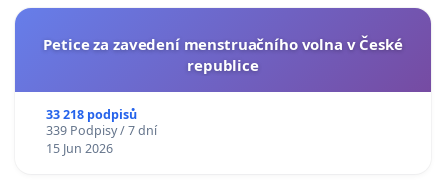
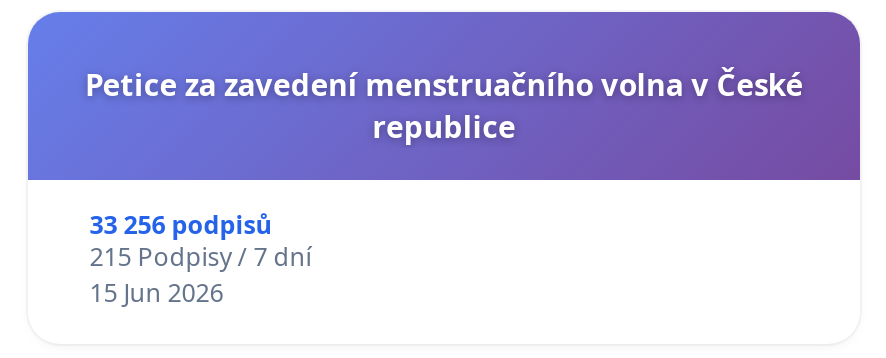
[46,105,137,122] 33 218 podpisů -> [90,208,272,242] 33 256 podpisů
[46,121,157,138] 339 Podpisy / 7 dní -> [90,240,312,274] 215 Podpisy / 7 dní

